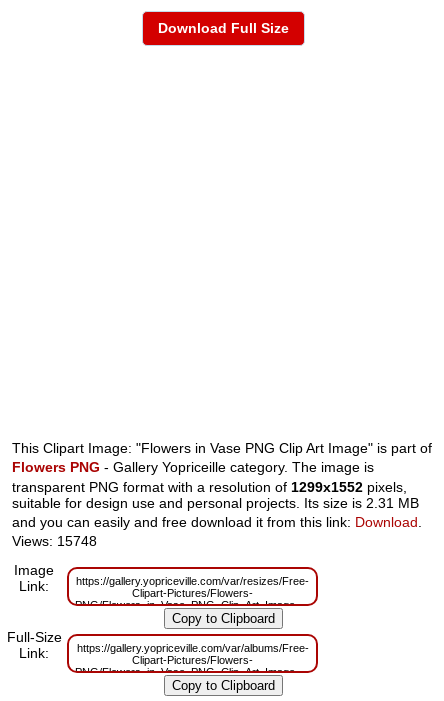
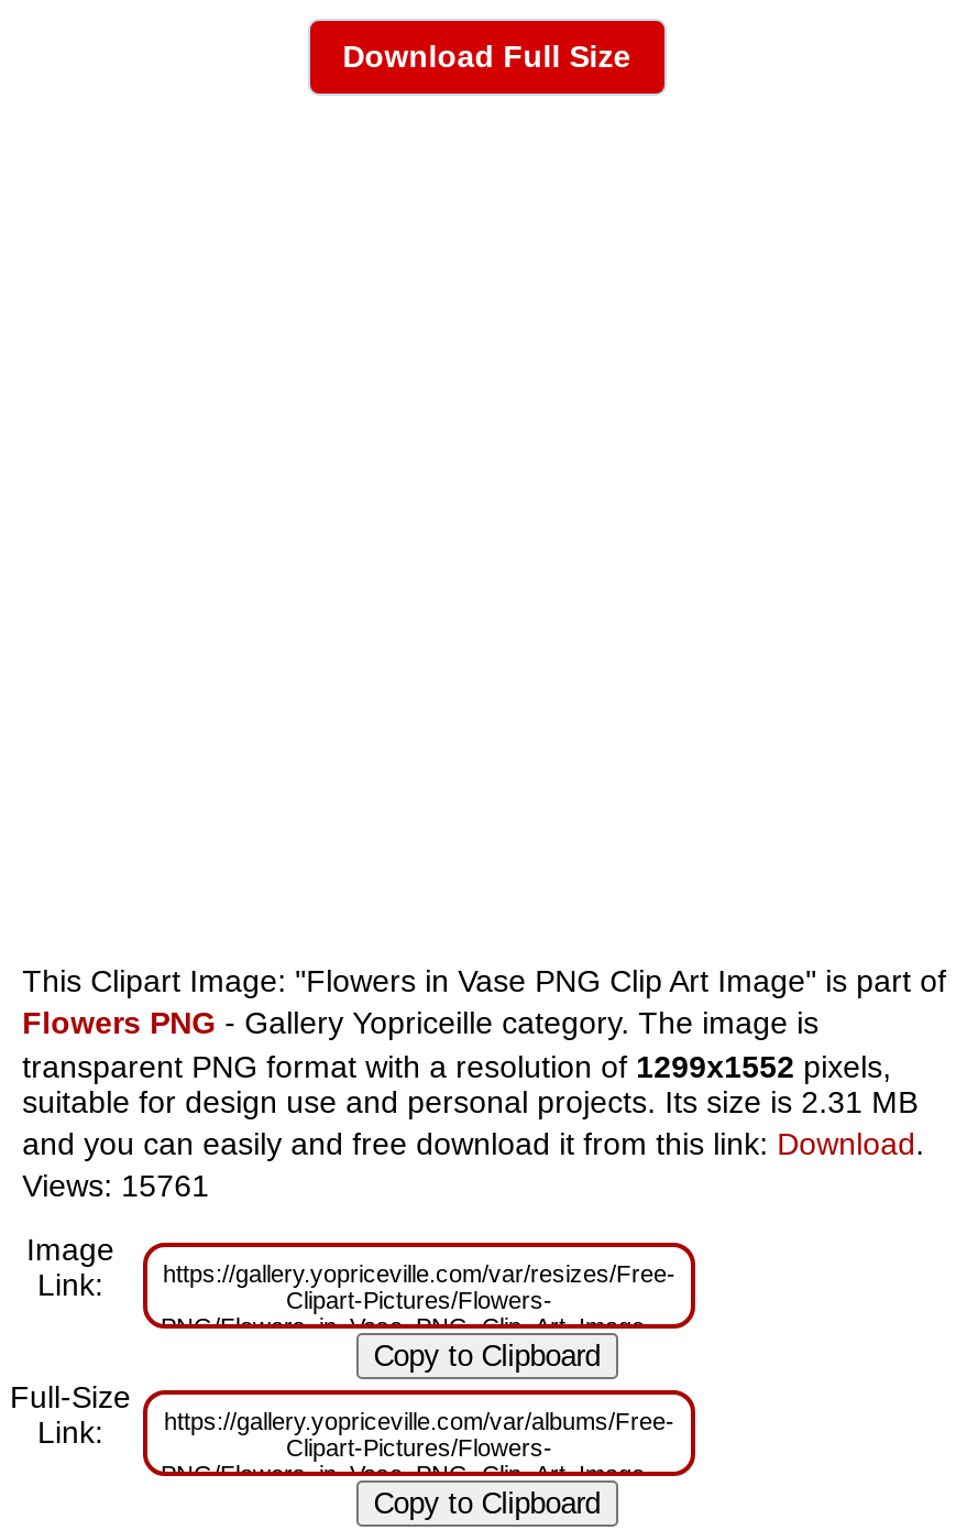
[12,533,97,549] Views: 15748 -> [22,1168,209,1203] Views: 15761

